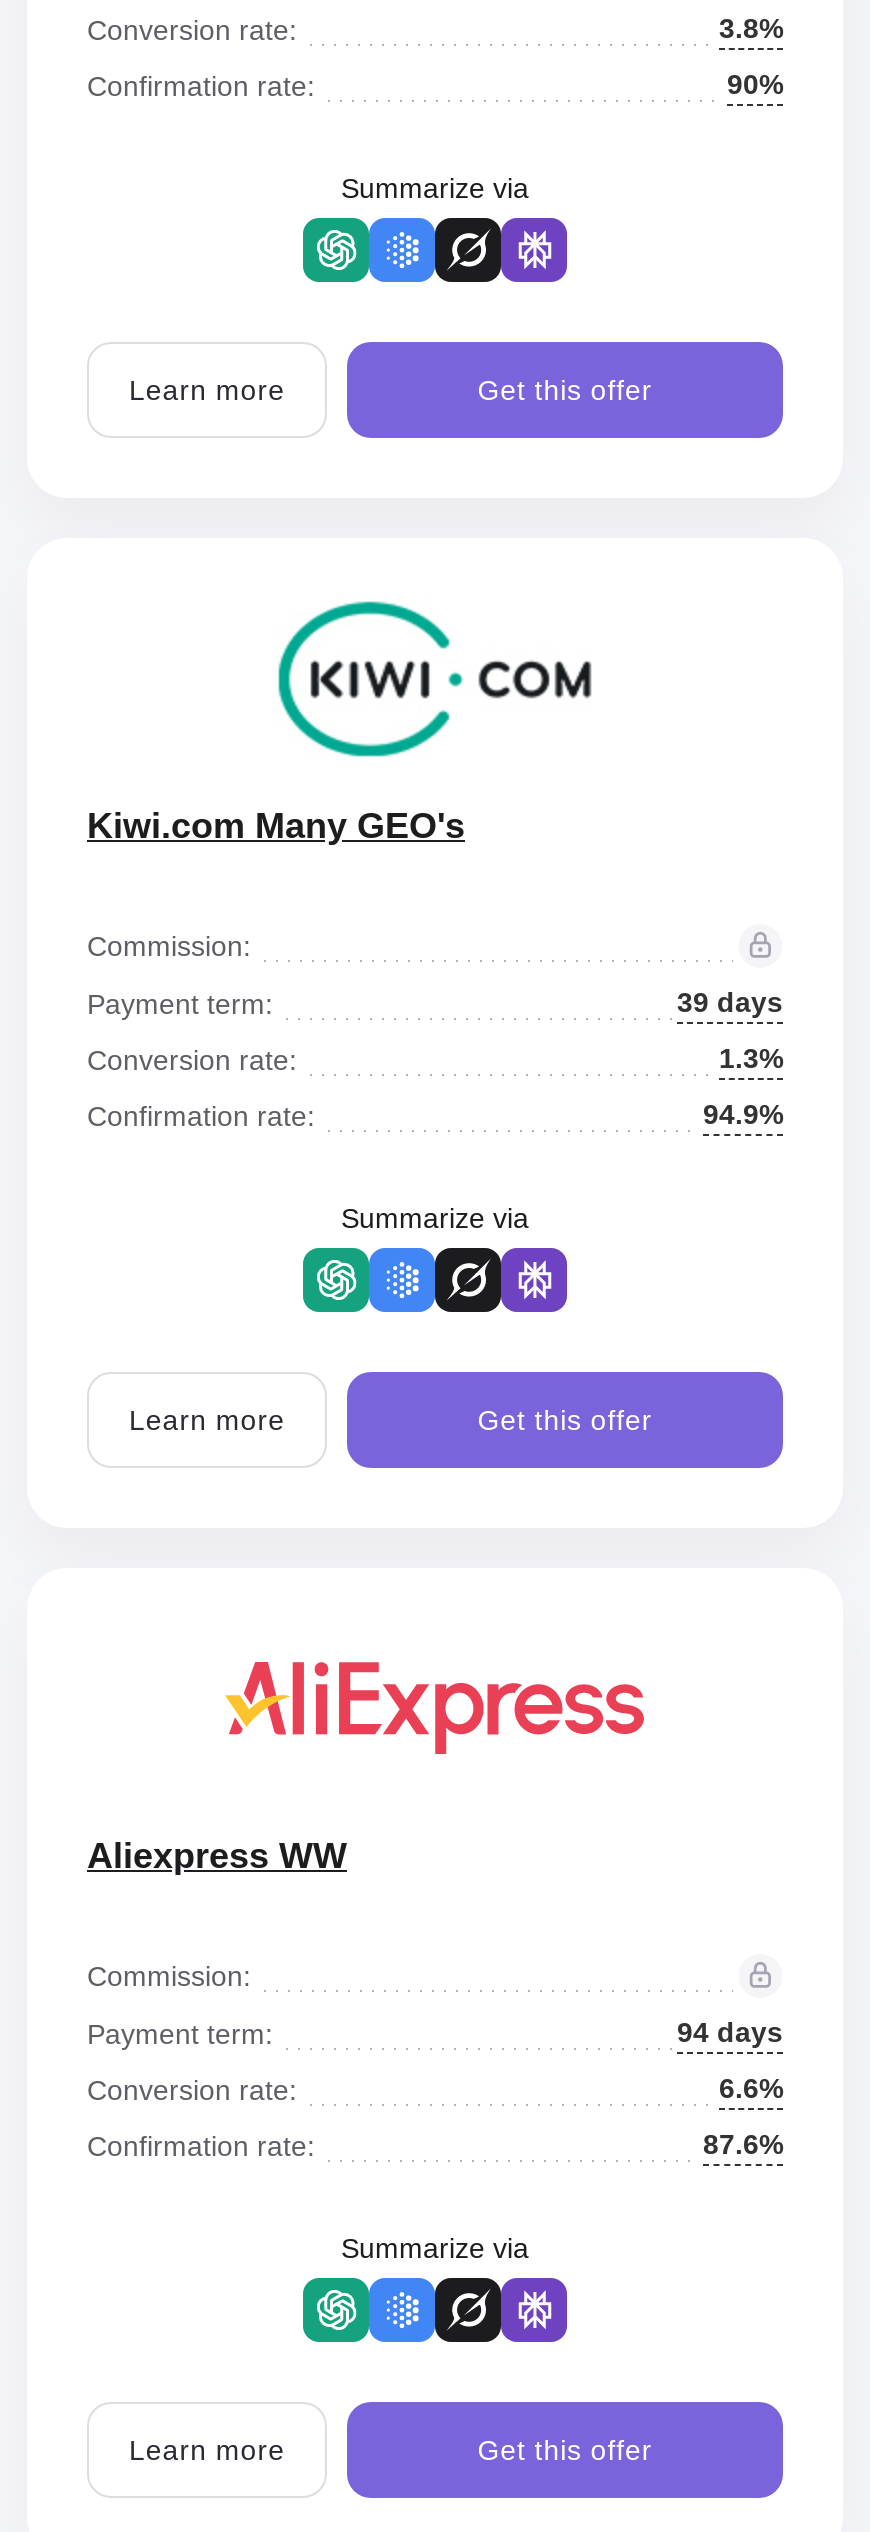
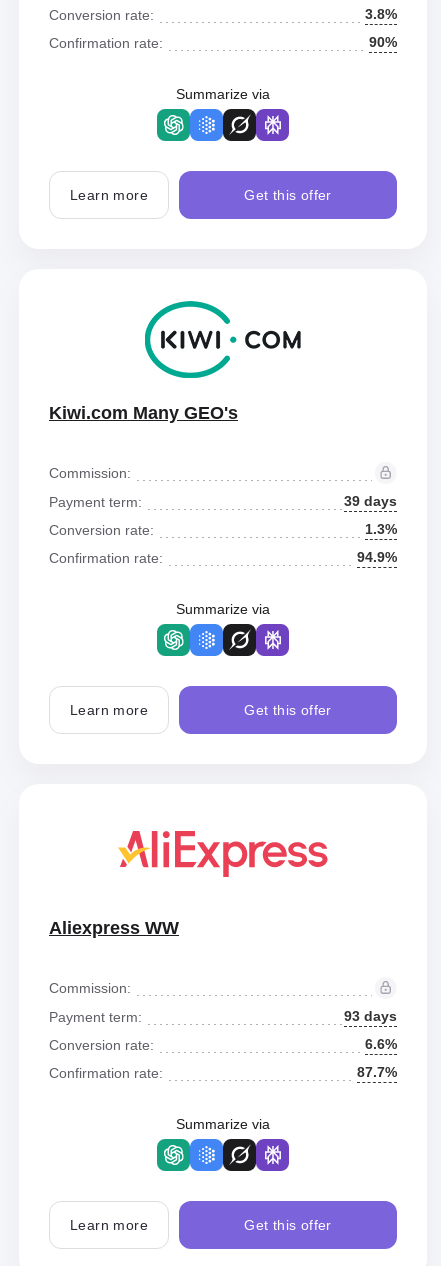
[677,2016,783,2048] 94 days -> [344,1008,397,1024] 93 days
[703,2128,783,2160] 87.6% -> [357,1064,397,1080] 87.7%

